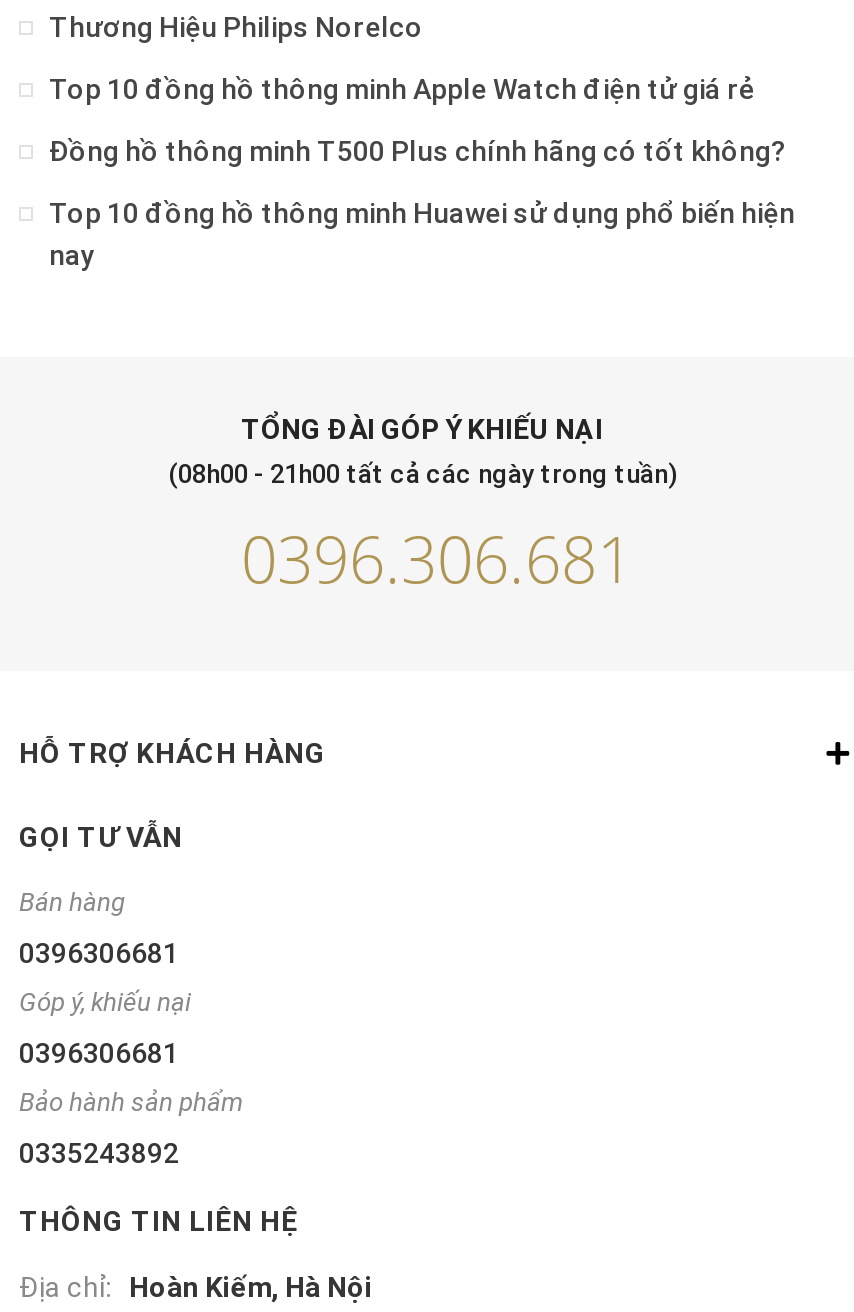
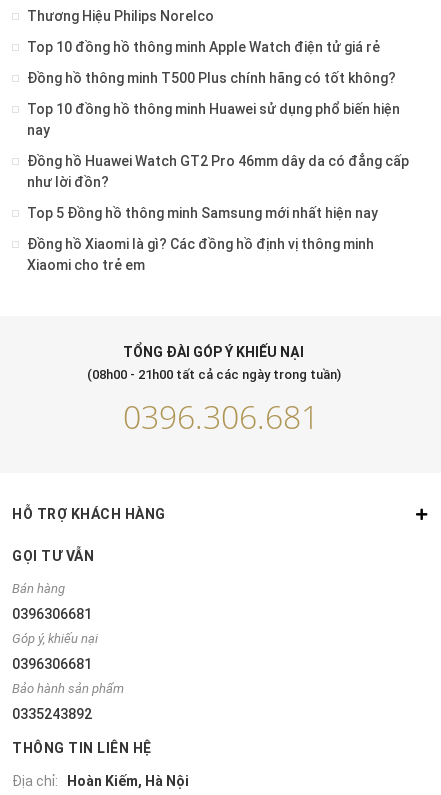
none -> [27,153,409,273] Đồng hồ Huawei Watch GT2 Pro 46mm dây da có đẳng cấp | như lời đồn? | Top 5 Đồng hồ thông minh Samsung mới nhất hiện nay | Đồng hồ Xiaomi là gì? Các đồng hồ định vị thông minh | Xiaomi cho trẻ em

